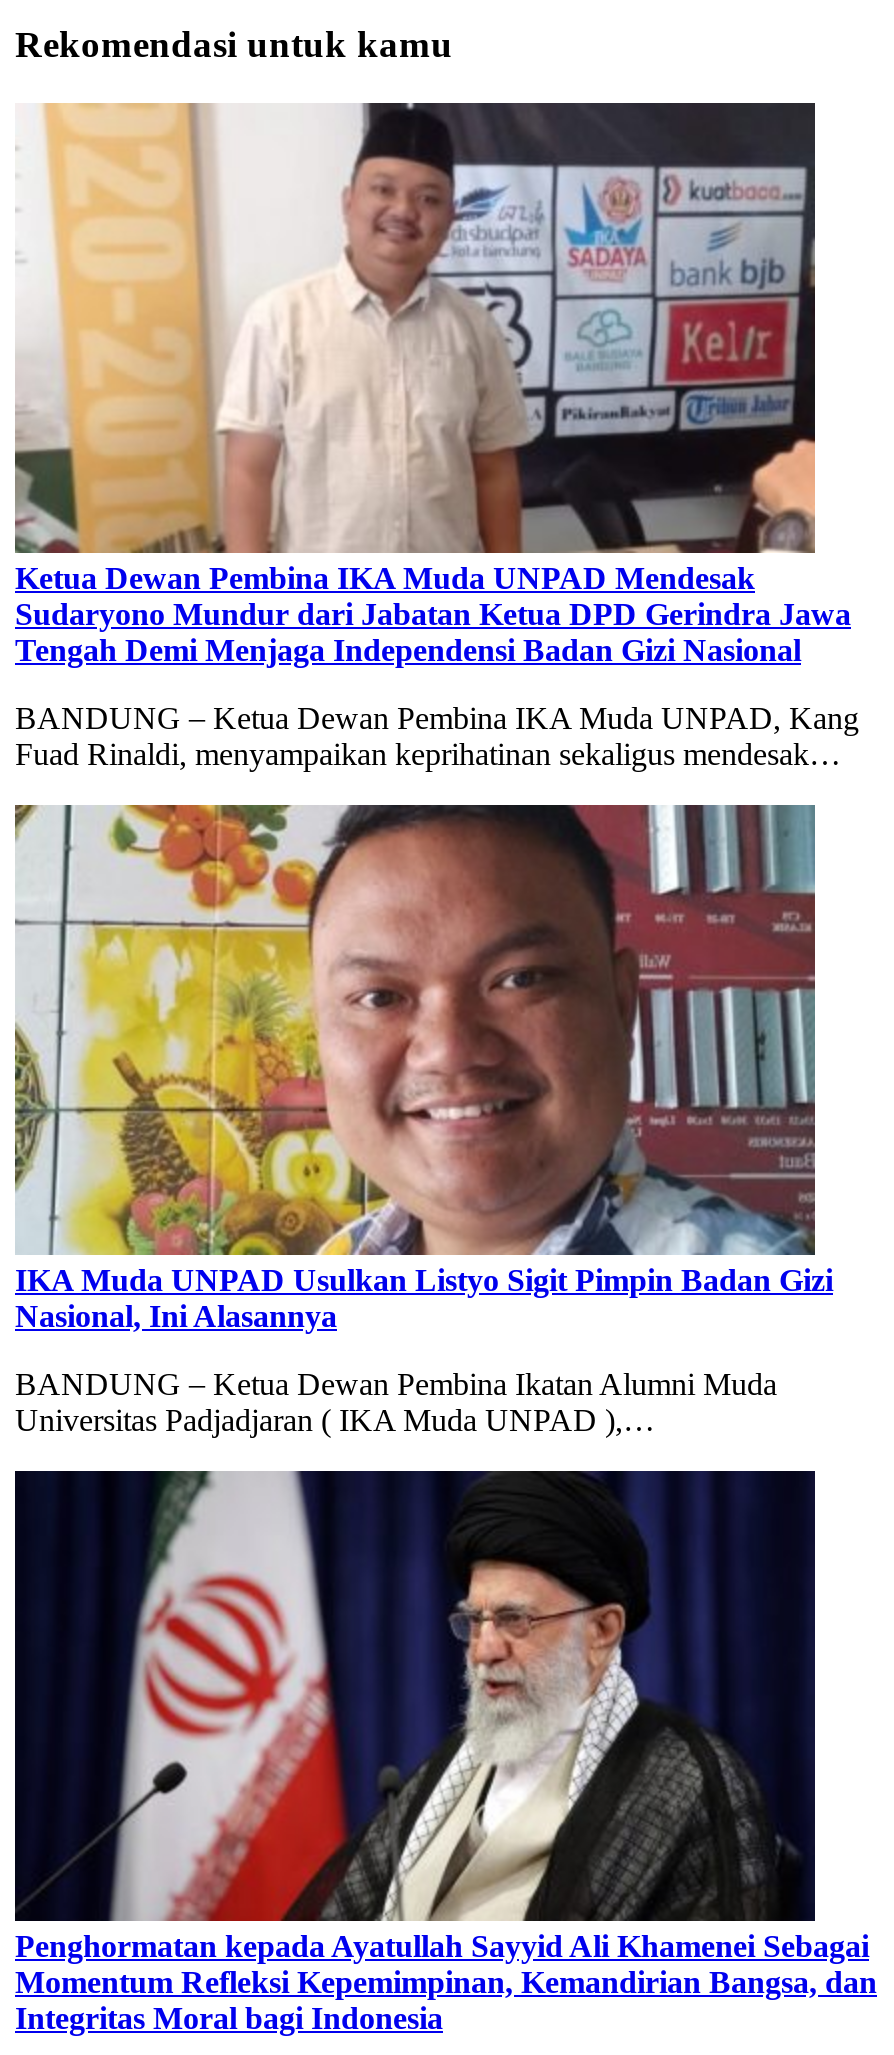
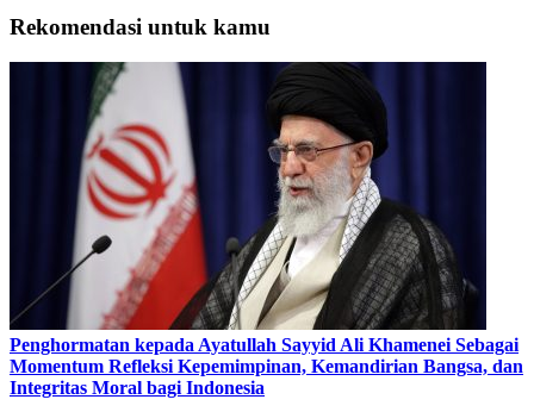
[13,103,859,772] [image] | Ketua Dewan Pembina IKA Muda UNPAD Mendesak | Sudaryono Mundur dari Jabatan Ketua DPD Gerindra Jawa | Tengah Demi Menjaga Independensi Badan Gizi Nasional | BANDUNG – Ketua Dewan Pembina IKA Muda UNPAD, Kang | Fuad Rinaldi, menyampaikan keprihatinan sekaligus mendesak… -> none
[13,803,833,1438] [image] | IKA Muda UNPAD Usulkan Listyo Sigit Pimpin Badan Gizi | Nasional, Ini Alasannya | BANDUNG – Ketua Dewan Pembina Ikatan Alumni Muda | Universitas Padjadjaran ( IKA Muda UNPAD ),… -> none

